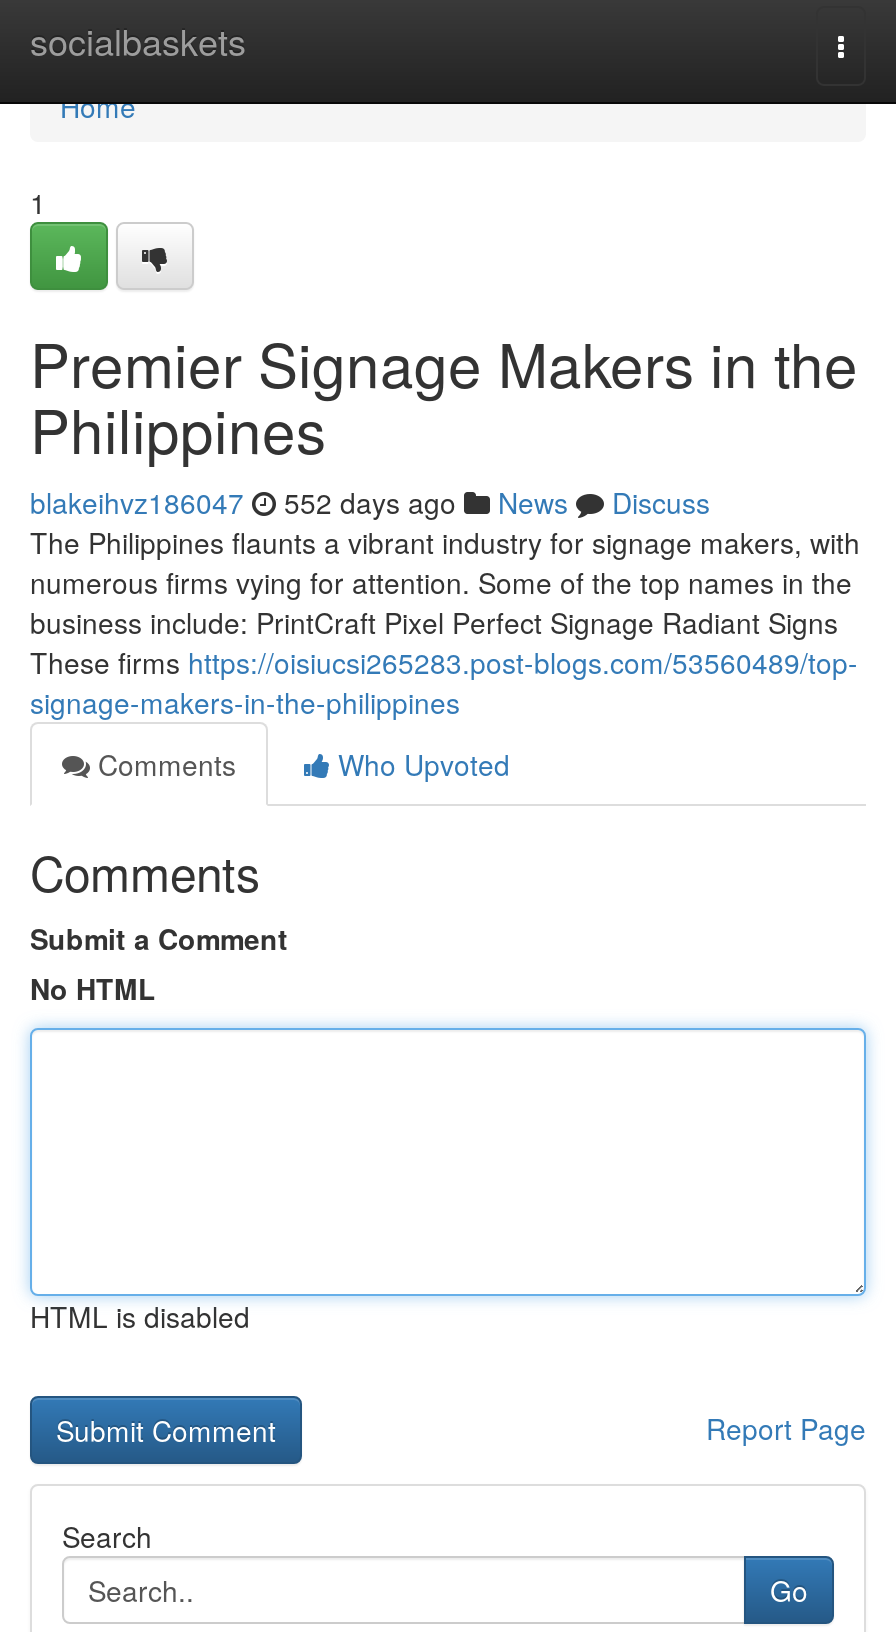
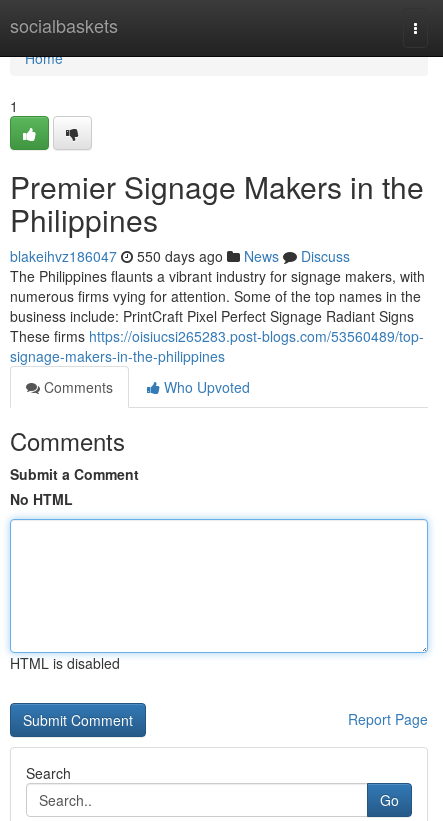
[30,482,710,522] blakeihvz186047 552 days ago News Discuss -> [10,246,350,266] blakeihvz186047 550 days ago News Discuss

